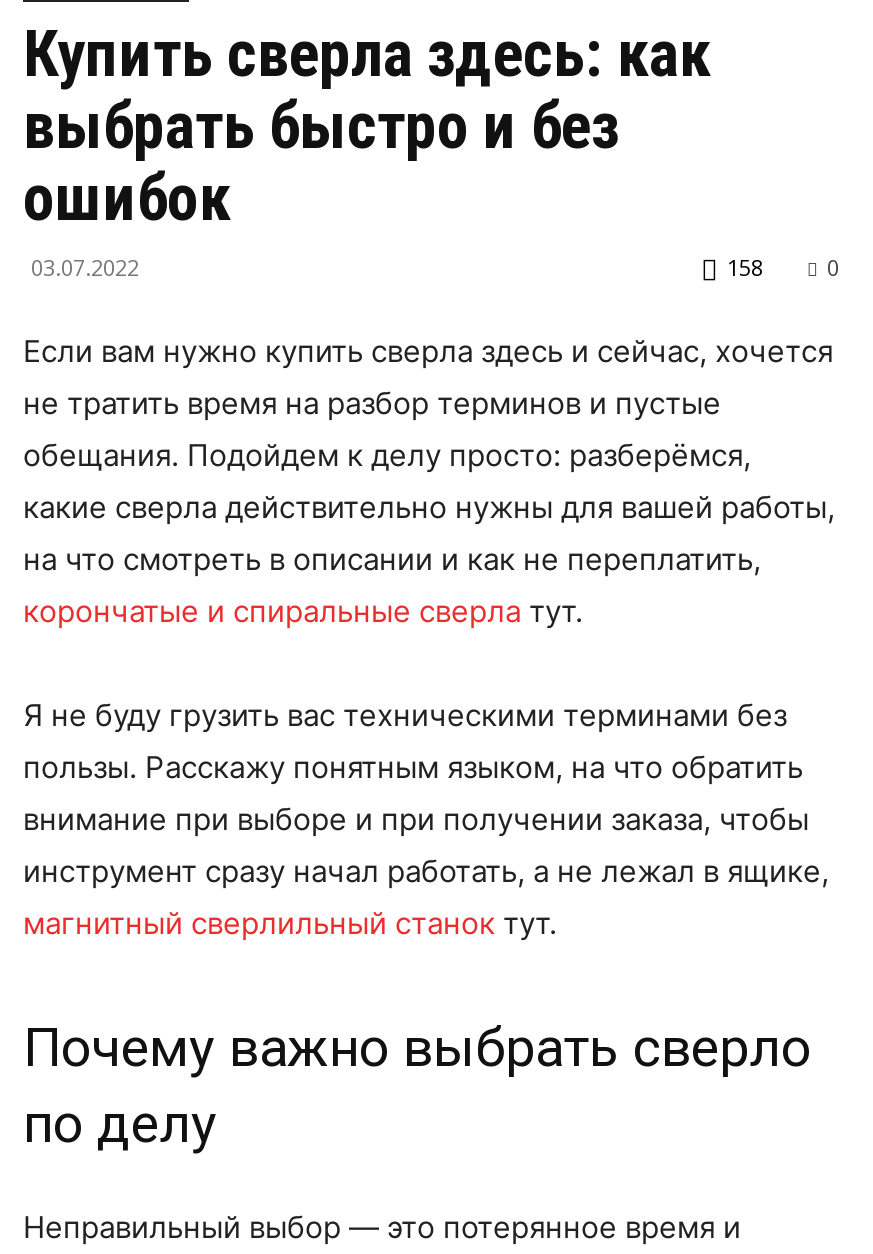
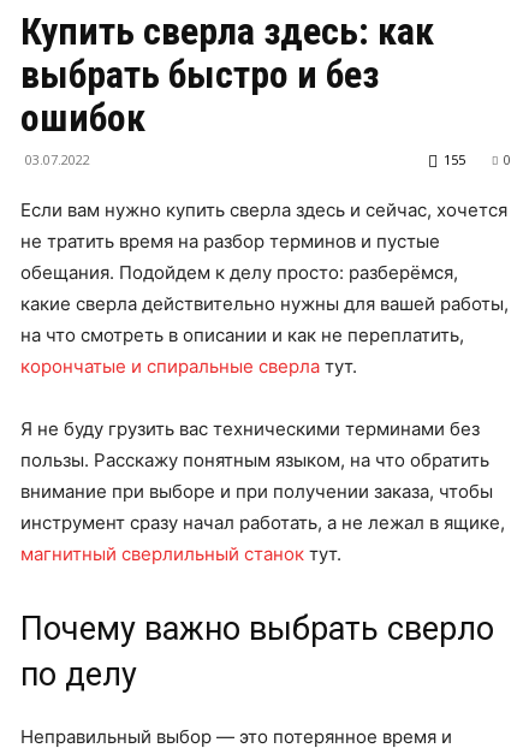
[727,251,763,281] 158 -> [444,151,465,169] 155

